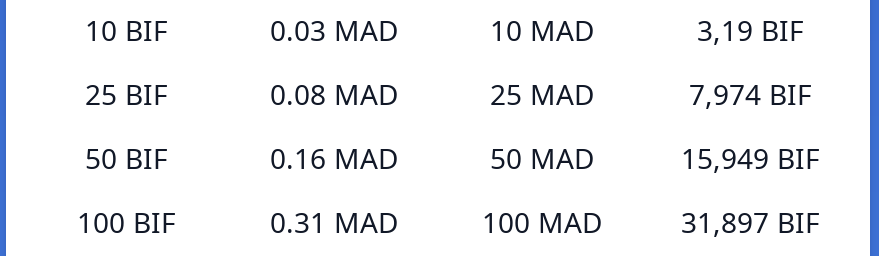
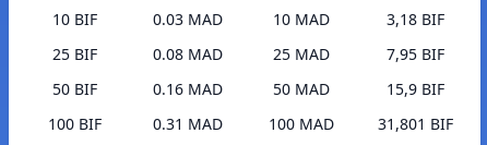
[697,11,803,49] 3,19 BIF -> [386,9,444,30] 3,18 BIF
[689,75,811,113] 7,974 BIF -> [386,44,444,65] 7,95 BIF
[681,139,819,177] 15,949 BIF -> [386,79,444,99] 15,9 BIF
[681,203,819,241] 31,897 BIF -> [377,114,453,134] 31,801 BIF

